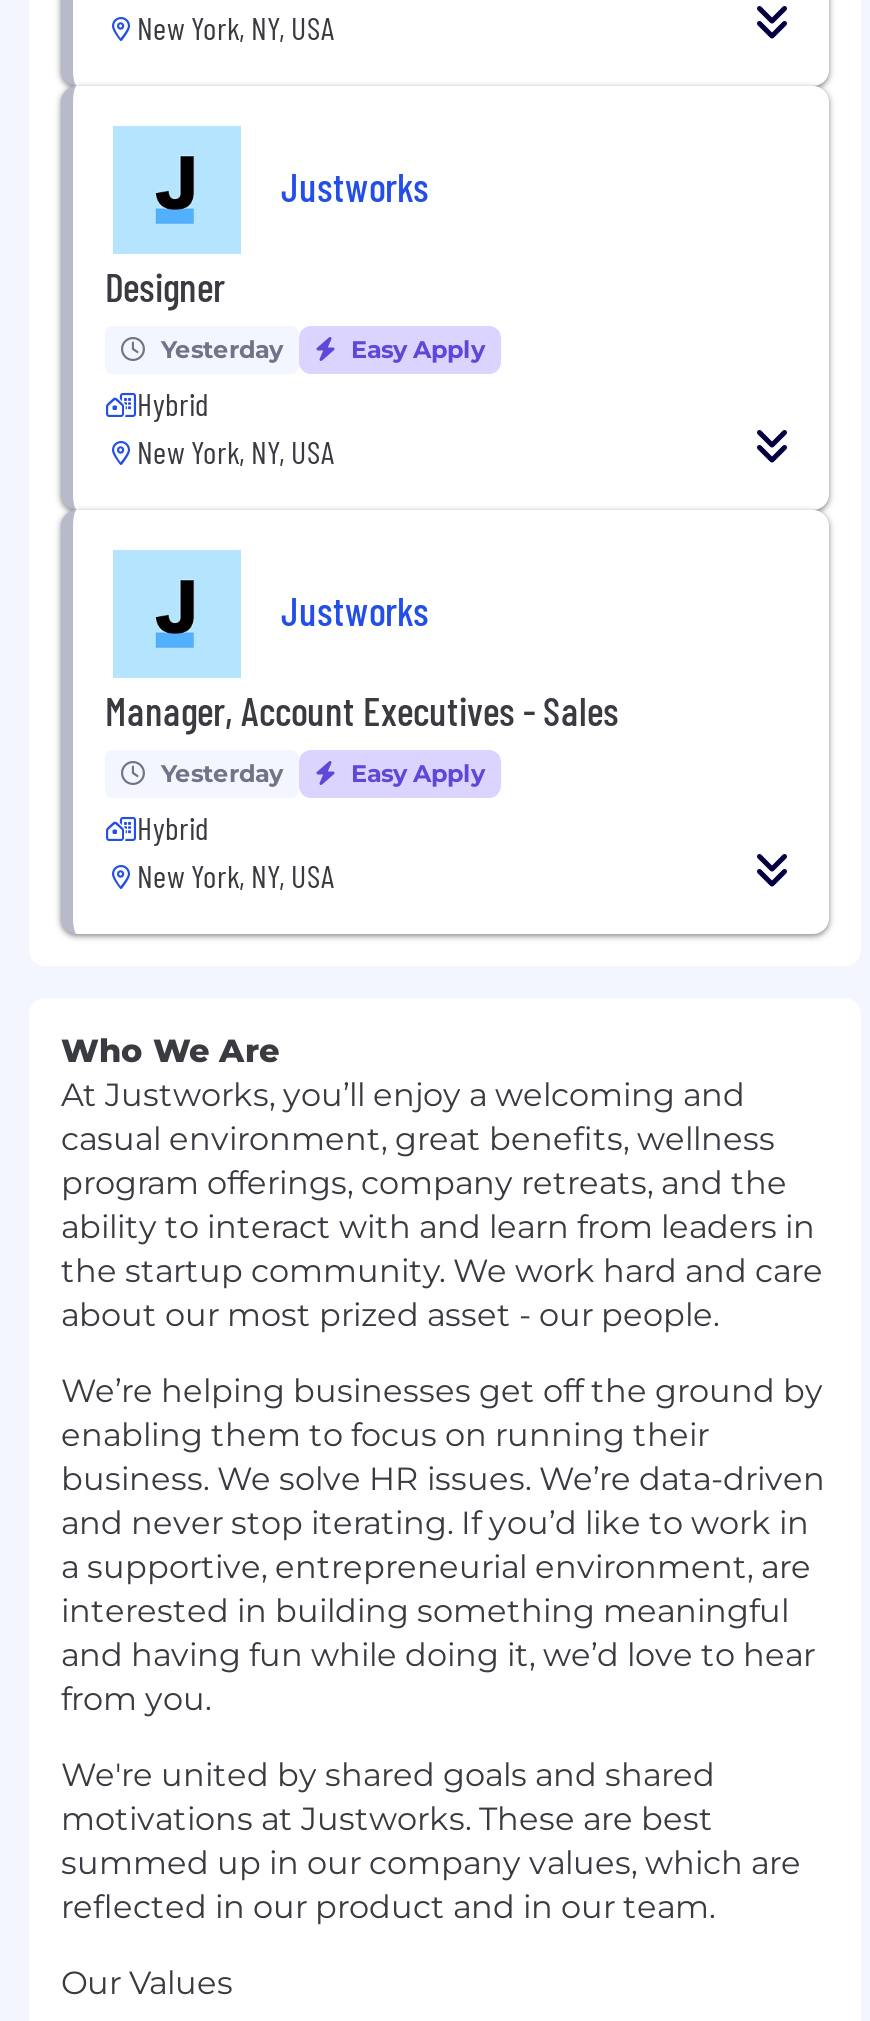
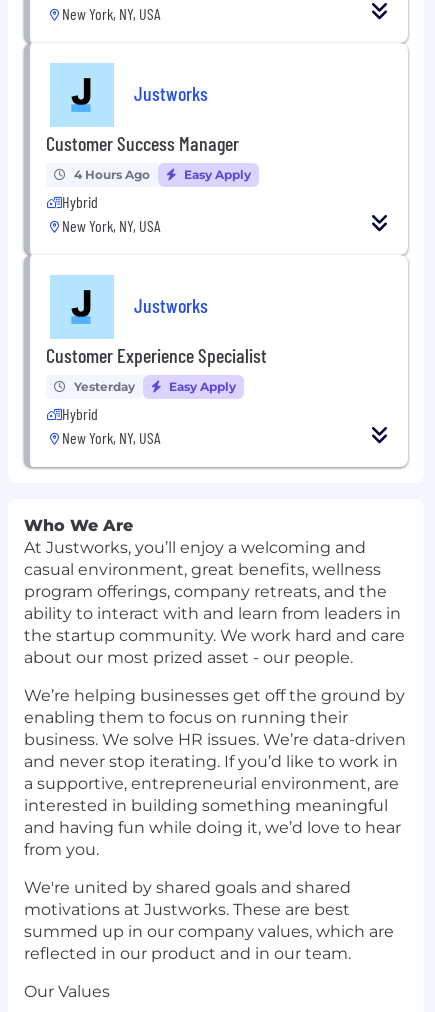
[105,261,225,309] Designer -> [46,131,239,155] Customer Success Manager
[161,333,283,363] Yesterday -> [74,167,150,182] 4 Hours Ago
[105,685,619,733] Manager, Account Executives - Sales -> [46,343,267,367] Customer Experience Specialist

